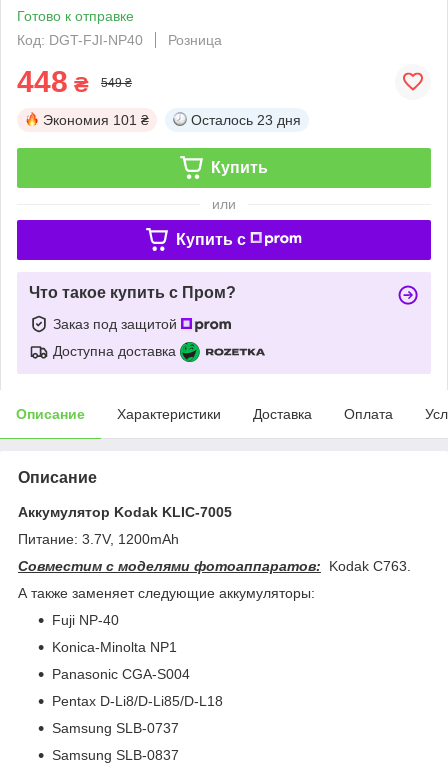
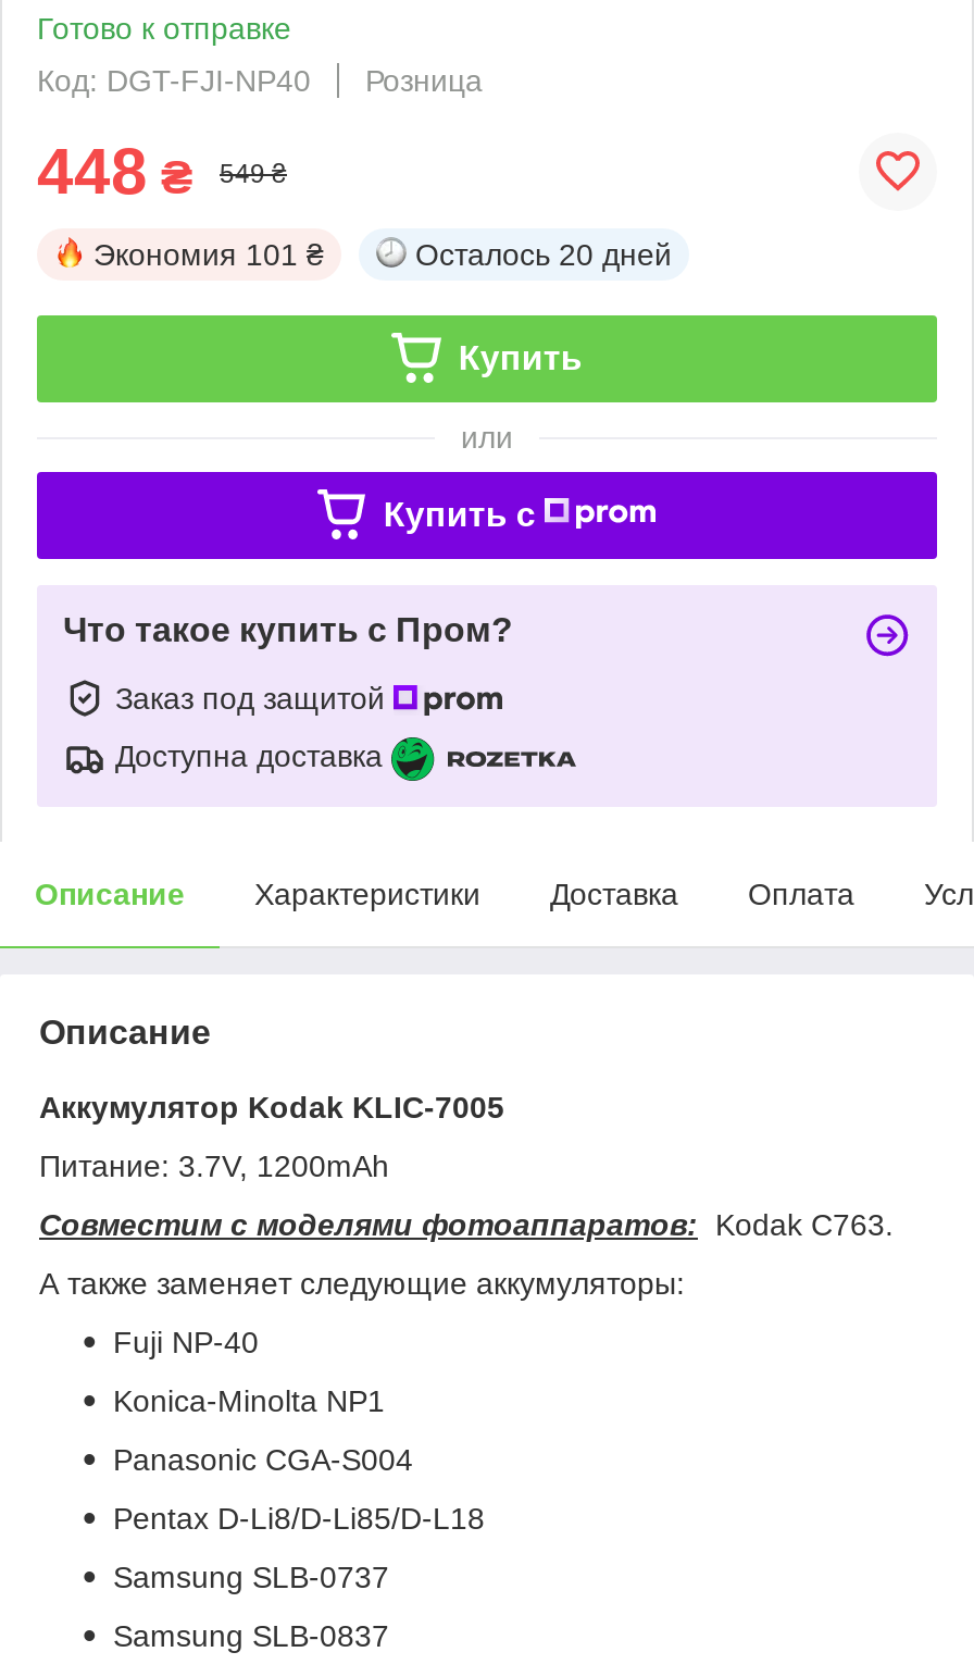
[191,112,301,128] Осталось 23 дня -> [415,237,672,271] Осталось 20 дней

